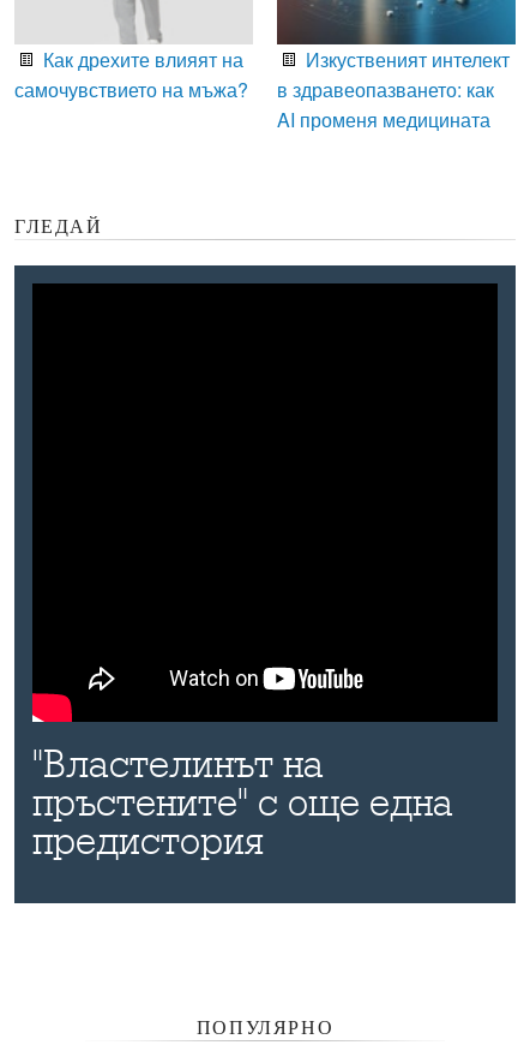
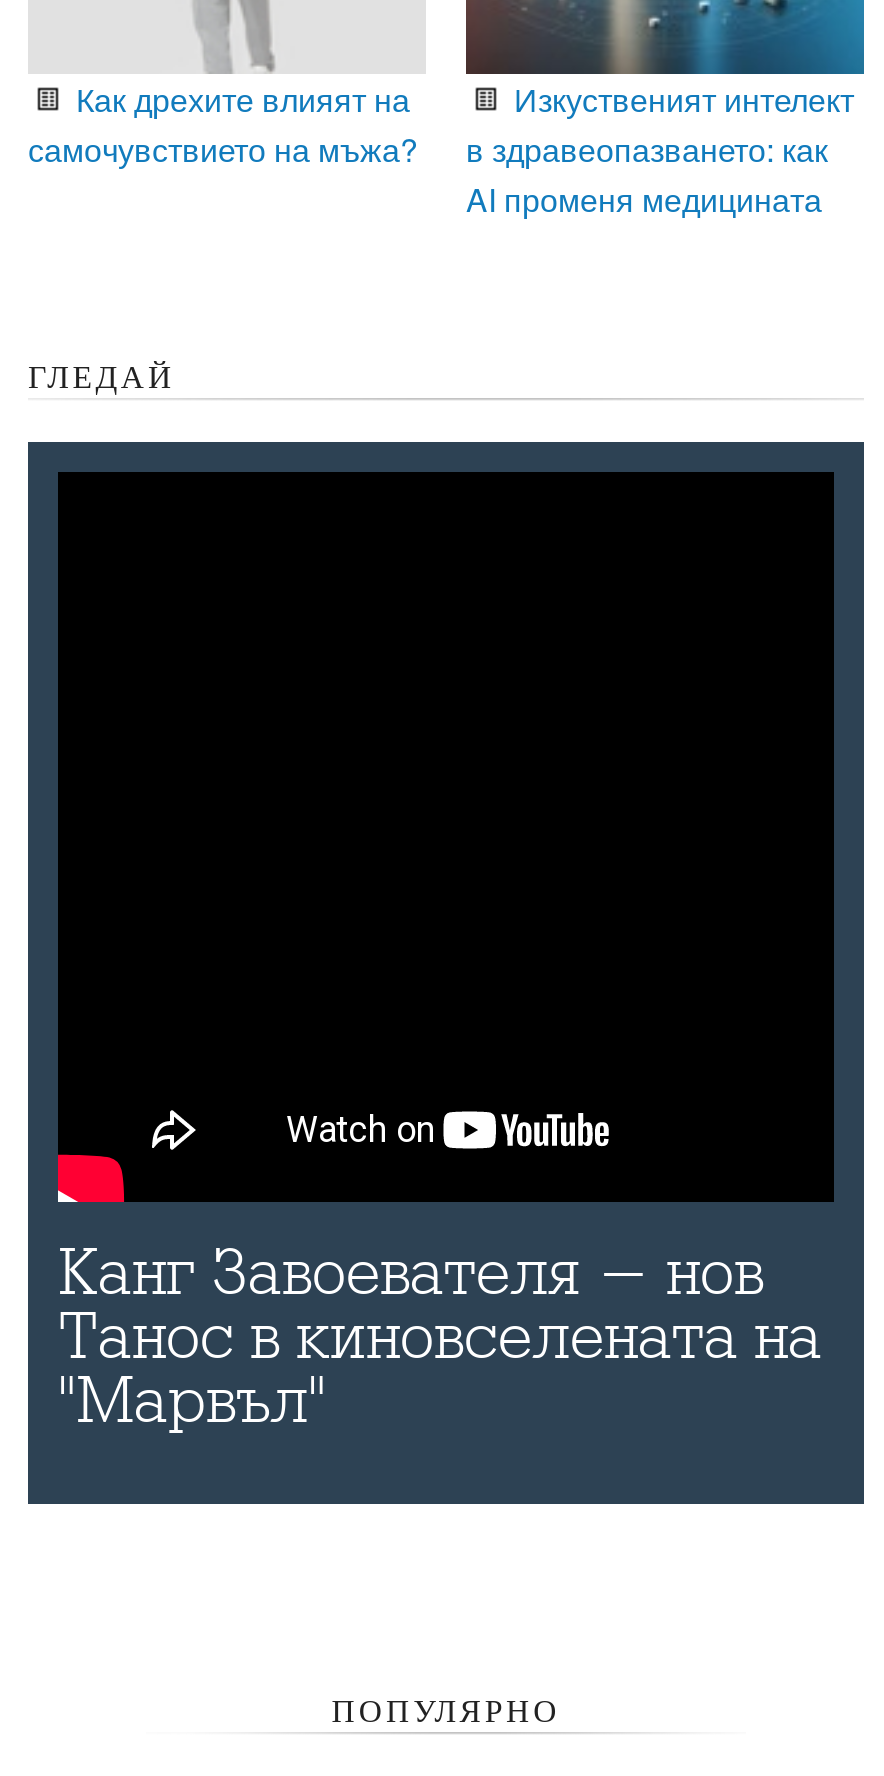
[32,742,453,863] "Властелинът на | пръстените" с още една | предистория -> [58,1235,822,1437] Канг Завоевателя - нов | Танос в киновселената на | "Марвъл"

